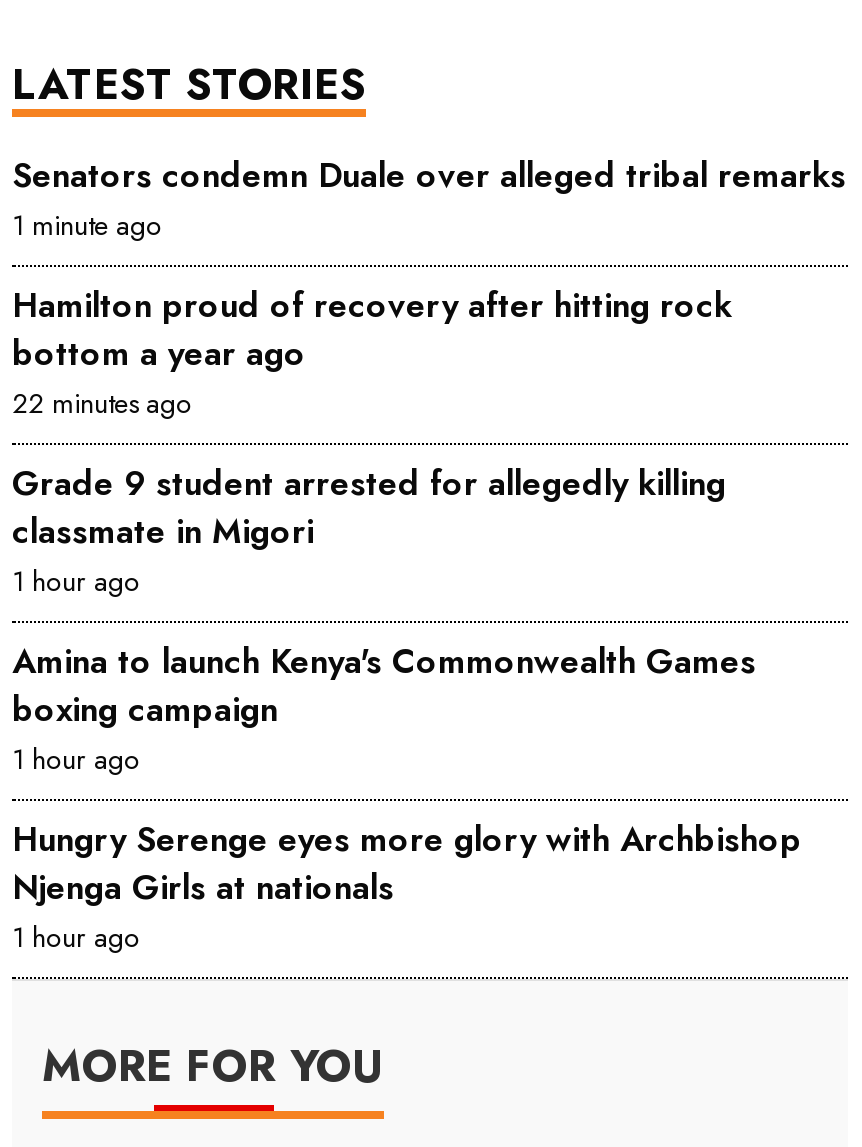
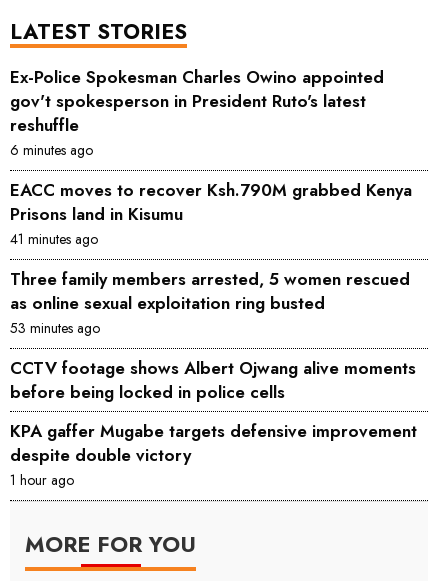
[12,152,846,246] Senators condemn Duale over alleged tribal remarks | 1 minute ago -> [10,65,384,160] Ex-Police Spokesman Charles Owino appointed | gov't spokesperson in President Ruto's latest | reshuffle | 6 minutes ago
[12,282,732,424] Hamilton proud of recovery after hitting rock | bottom a year ago | 22 minutes ago -> [10,178,412,249] EACC moves to recover Ksh.790M grabbed Kenya | Prisons land in Kisumu | 41 minutes ago
[12,460,726,602] Grade 9 student arrested for allegedly killing | classmate in Migori | 1 hour ago -> [10,267,410,338] Three family members arrested, 5 women rescued | as online sexual exploitation ring busted | 53 minutes ago
[12,638,756,780] Amina to launch Kenya's Commonwealth Games | boxing campaign | 1 hour ago -> [10,356,416,404] CCTV footage shows Albert Ojwang alive moments | before being locked in police cells
[12,816,802,912] Hungry Serenge eyes more glory with Archbishop | Njenga Girls at nationals -> [10,419,417,467] KPA gaffer Mugabe targets defensive improvement | despite double victory

